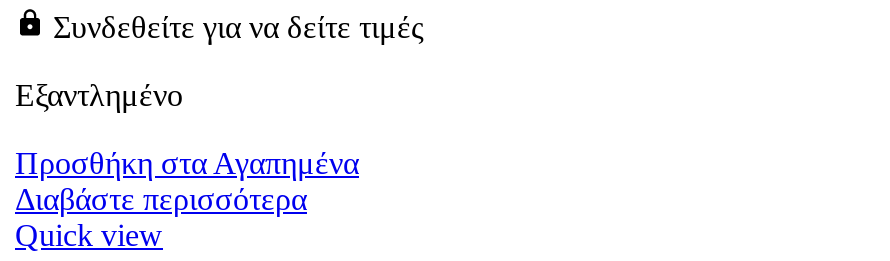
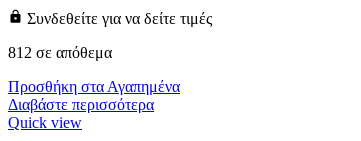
[15,77,183,111] Εξαντλημένο -> [8,44,112,61] 812 σε απόθεμα

